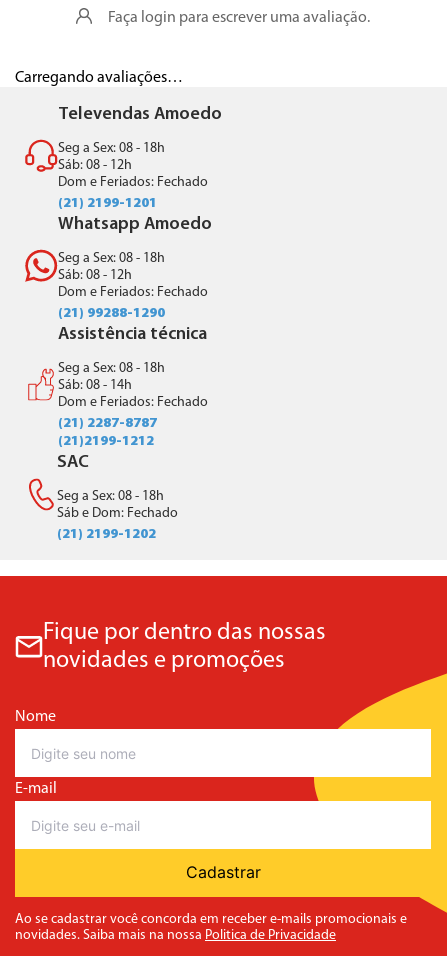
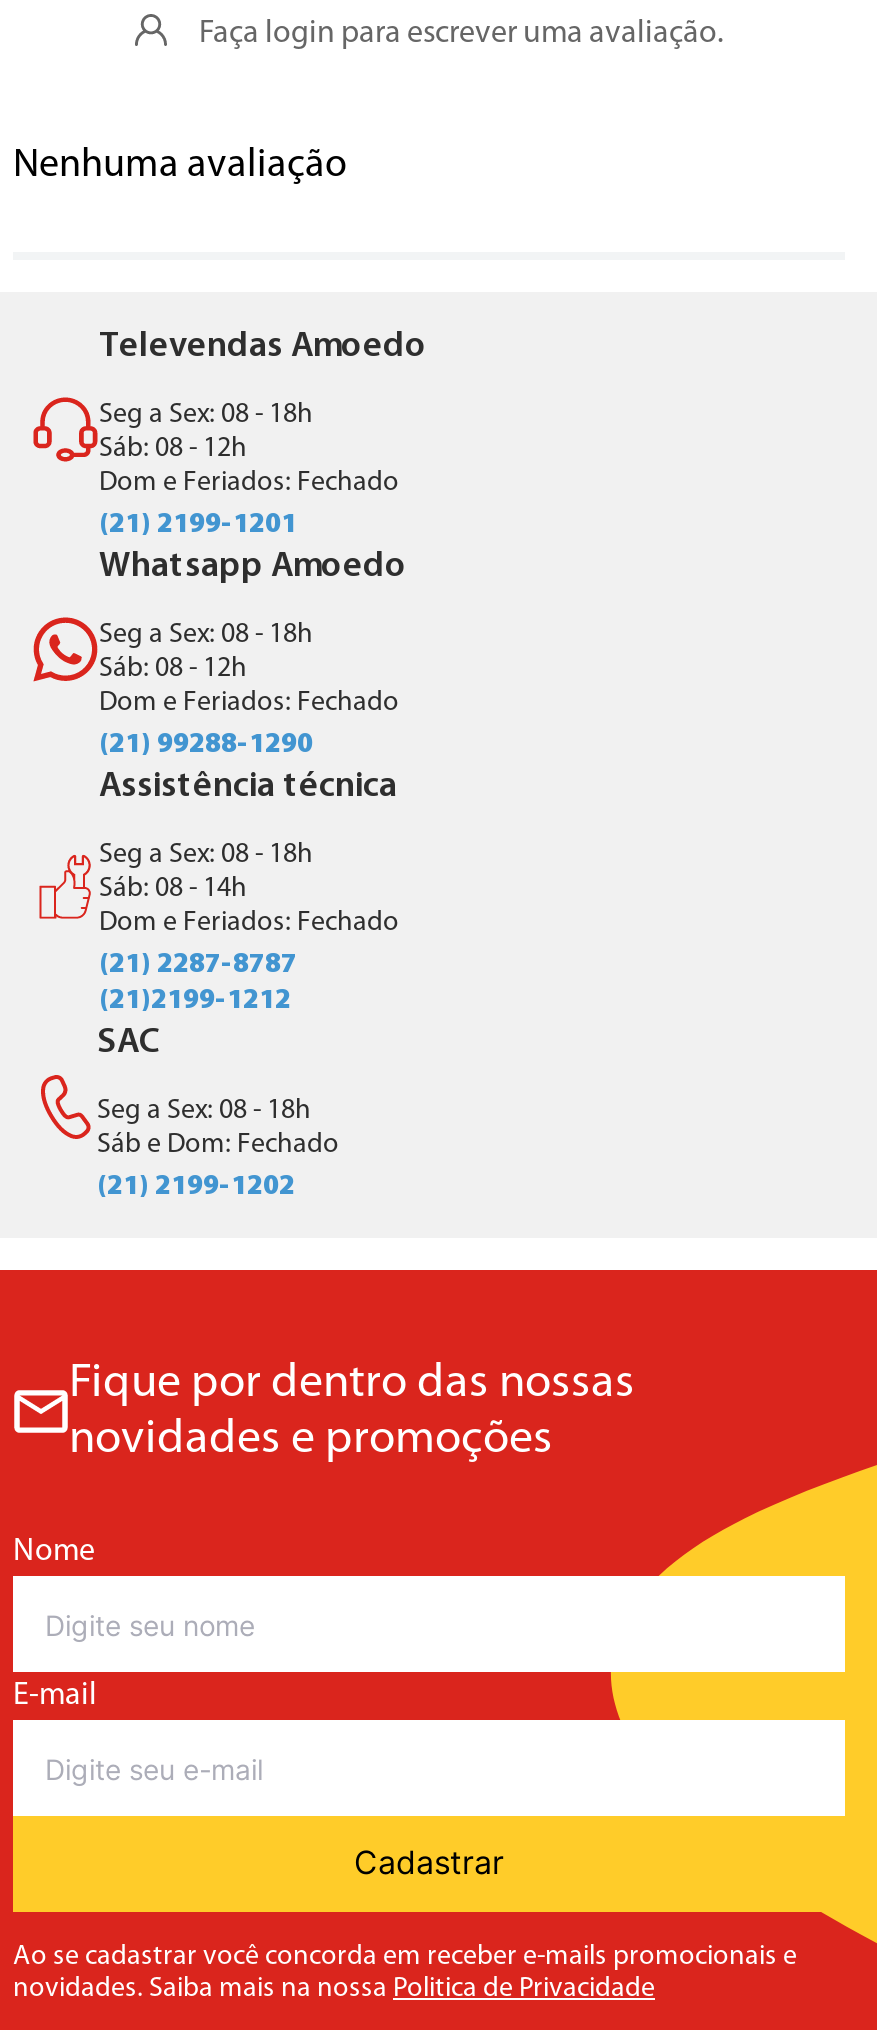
[15,70,183,86] Carregando avaliações… -> [13,145,347,185] Nenhuma avaliação

